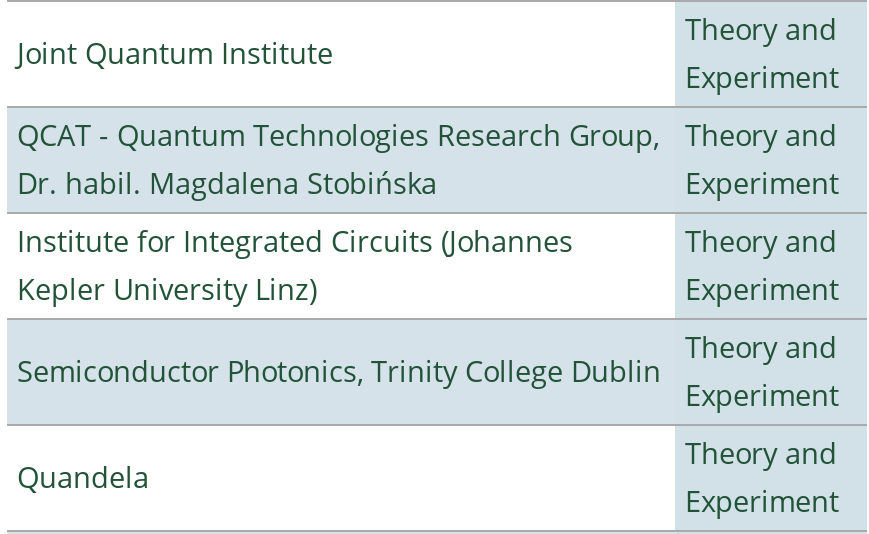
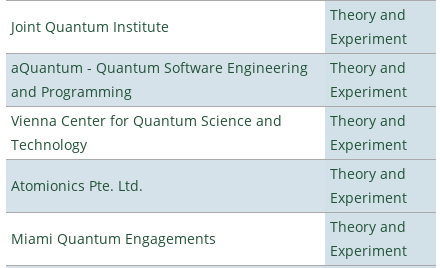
[17,116,659,202] QCAT - Quantum Technologies Research Group, | Dr. habil. Magdalena Stobińska -> [11,58,308,101] aQuantum - Quantum Software Engineering | and Programming
[17,222,573,308] Institute for Integrated Circuits (Johannes | Kepler University Linz) -> [11,111,282,154] Vienna Center for Quantum Science and | Technology
[17,352,661,390] Semiconductor Photonics, Trinity College Dublin -> [11,176,143,195] Atomionics Pte. Ltd.
[17,458,149,496] Quandela -> [11,229,216,248] Miami Quantum Engagements

